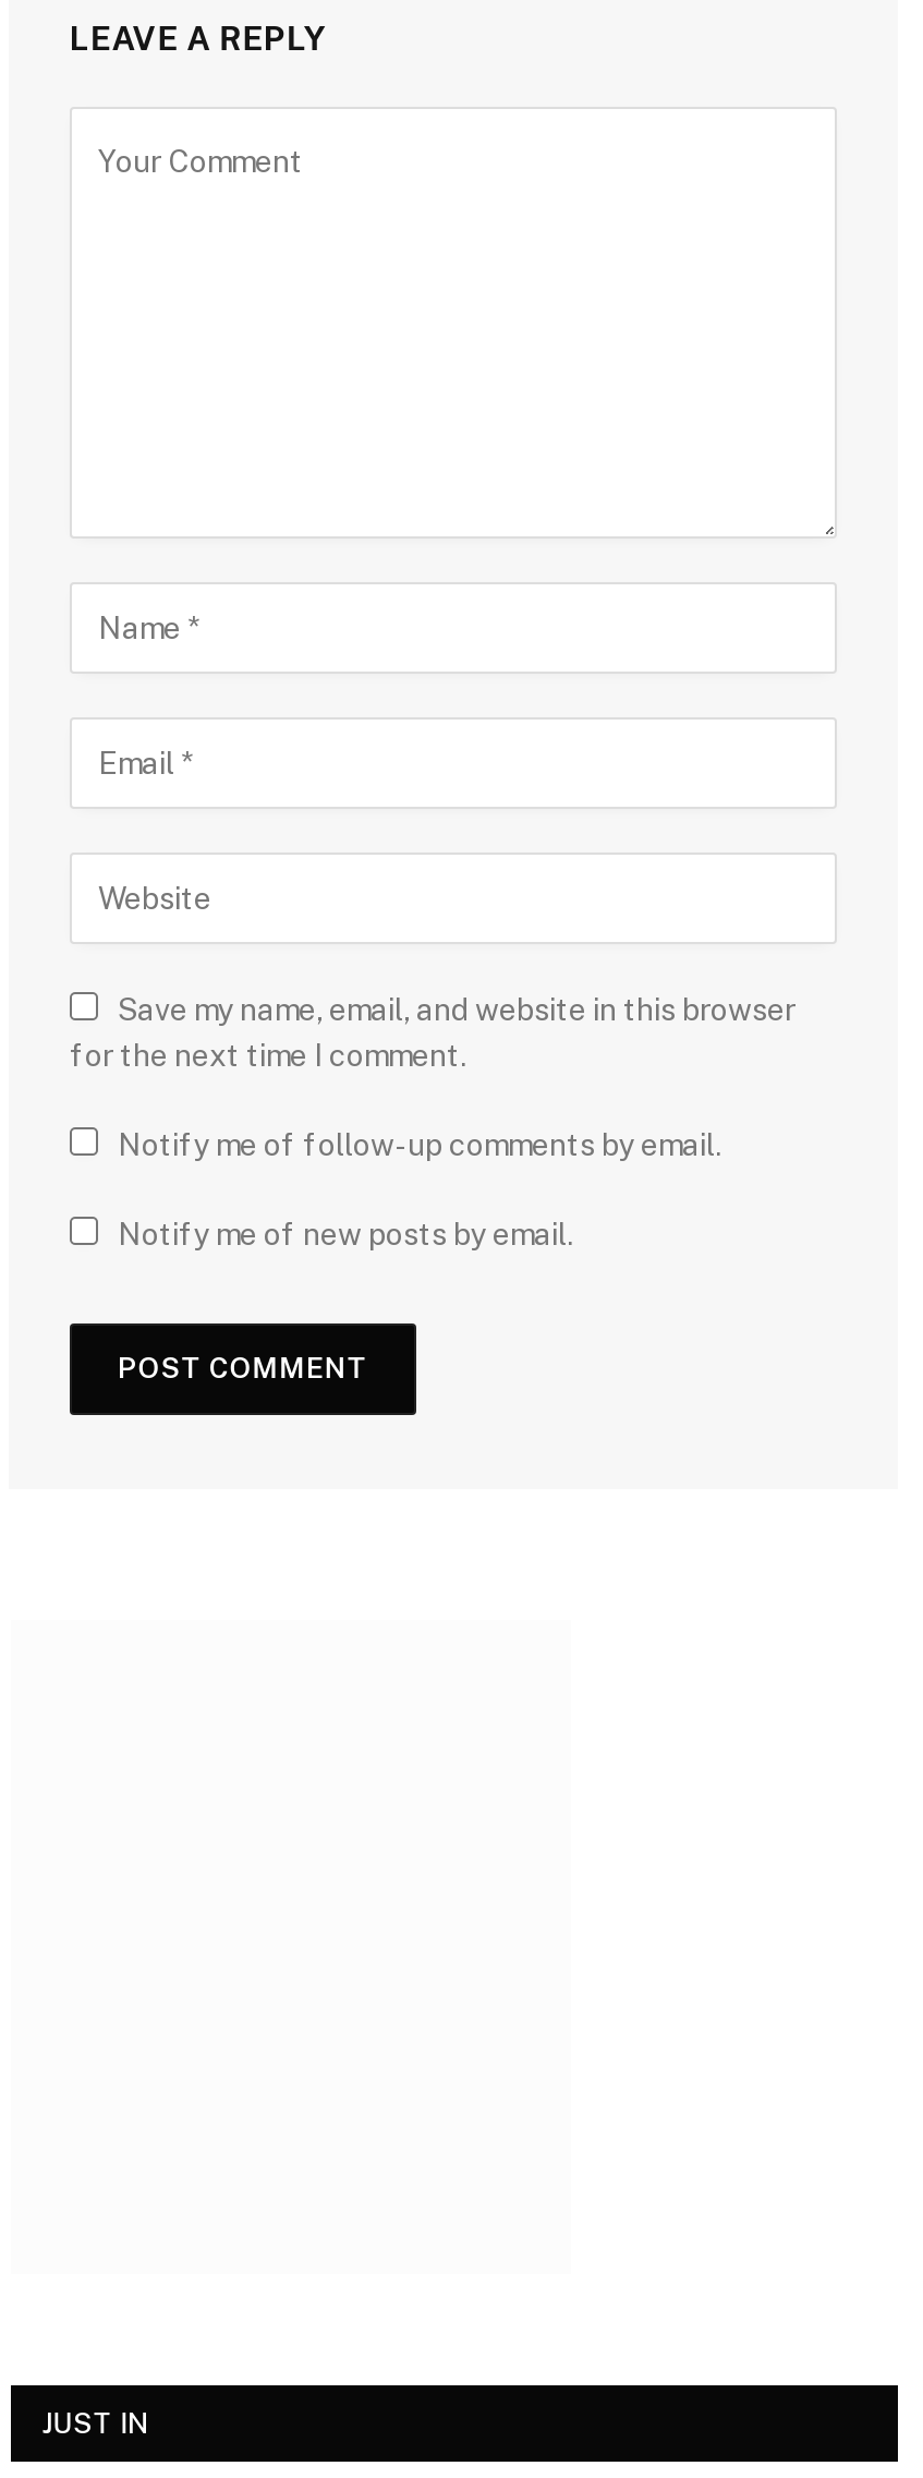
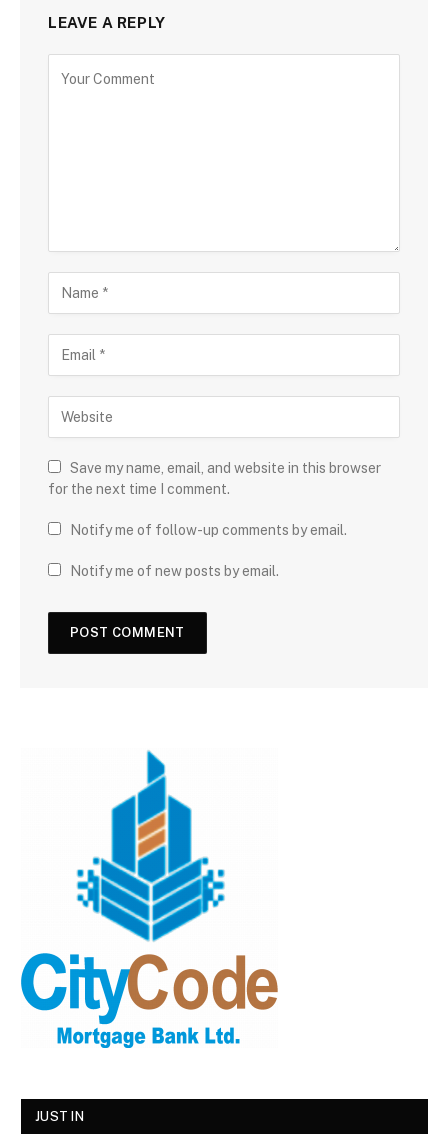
none -> [20,952,279,1049] [image]
none -> [76,750,225,942] [image]

